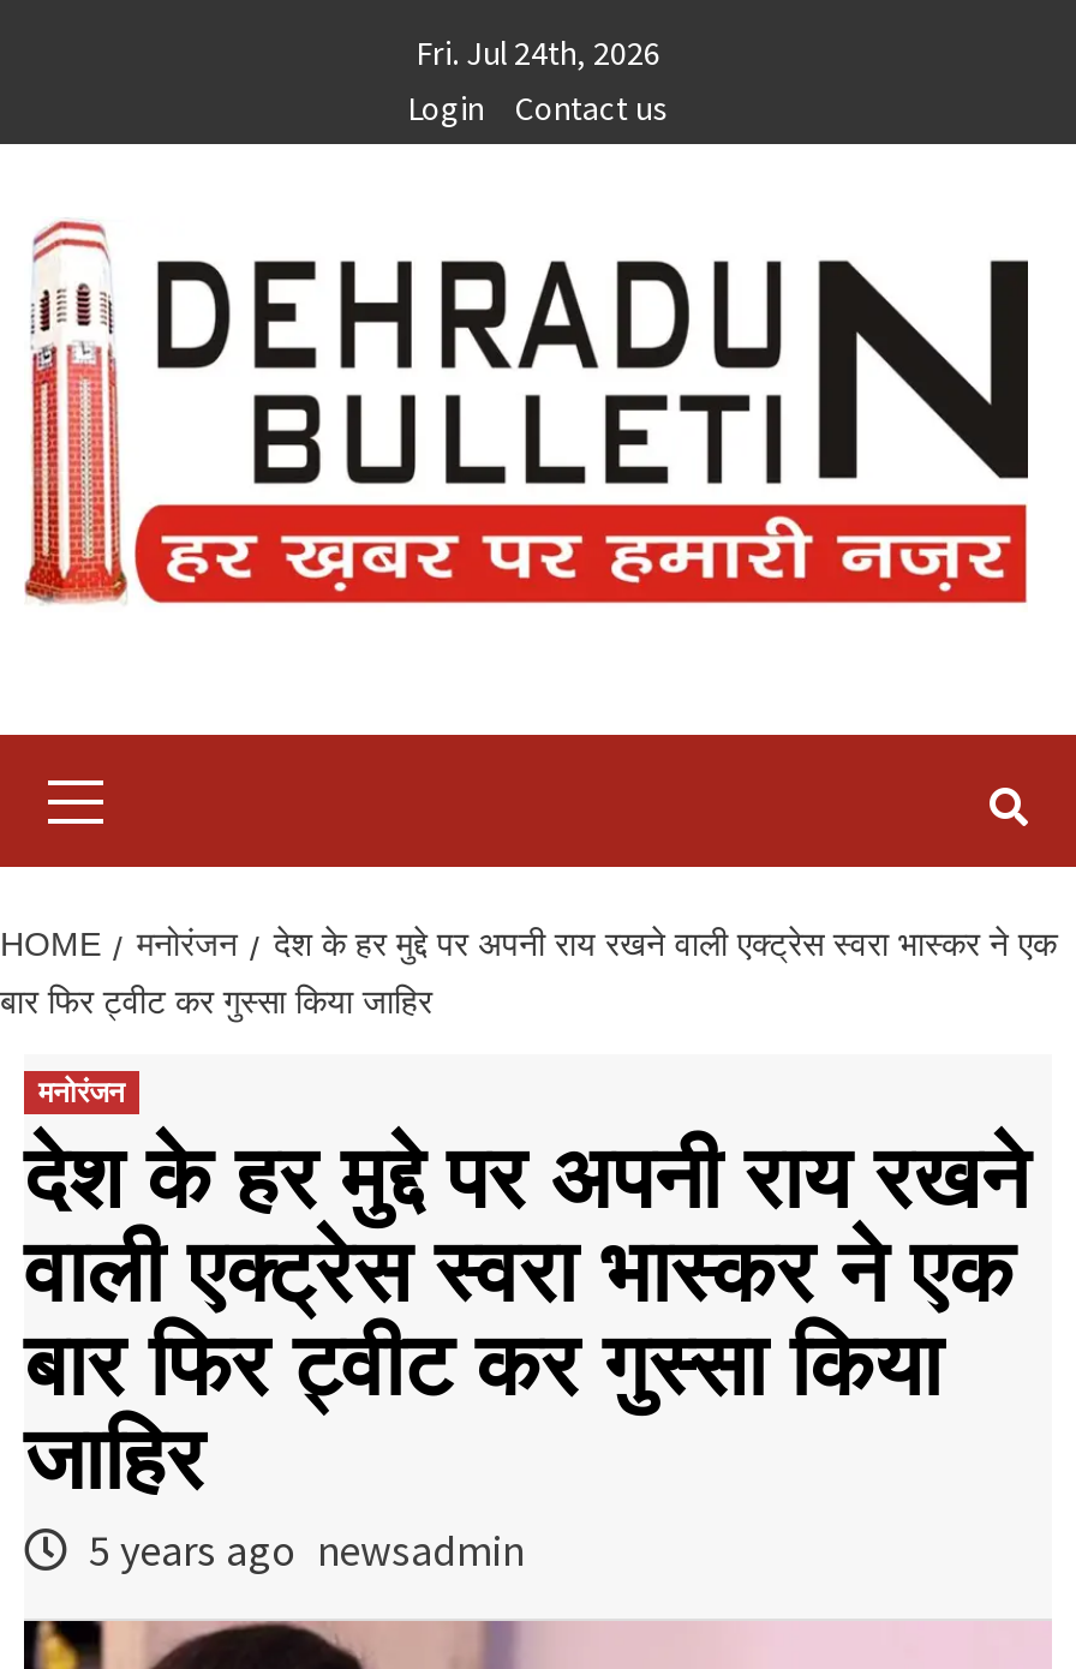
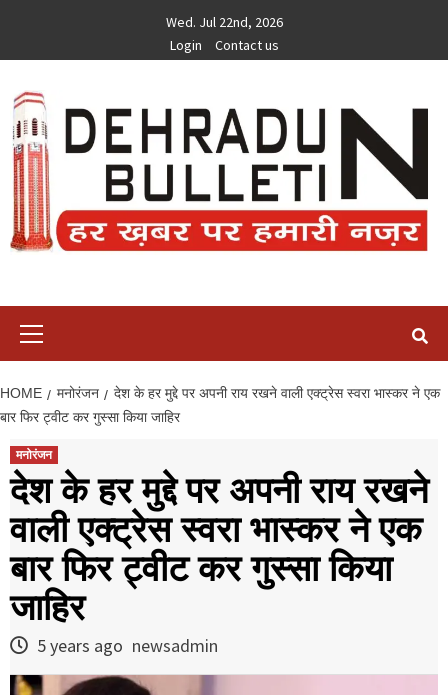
[416,31,660,74] Fri. Jul 24th, 2026 -> [165,13,282,31] Wed. Jul 22nd, 2026

